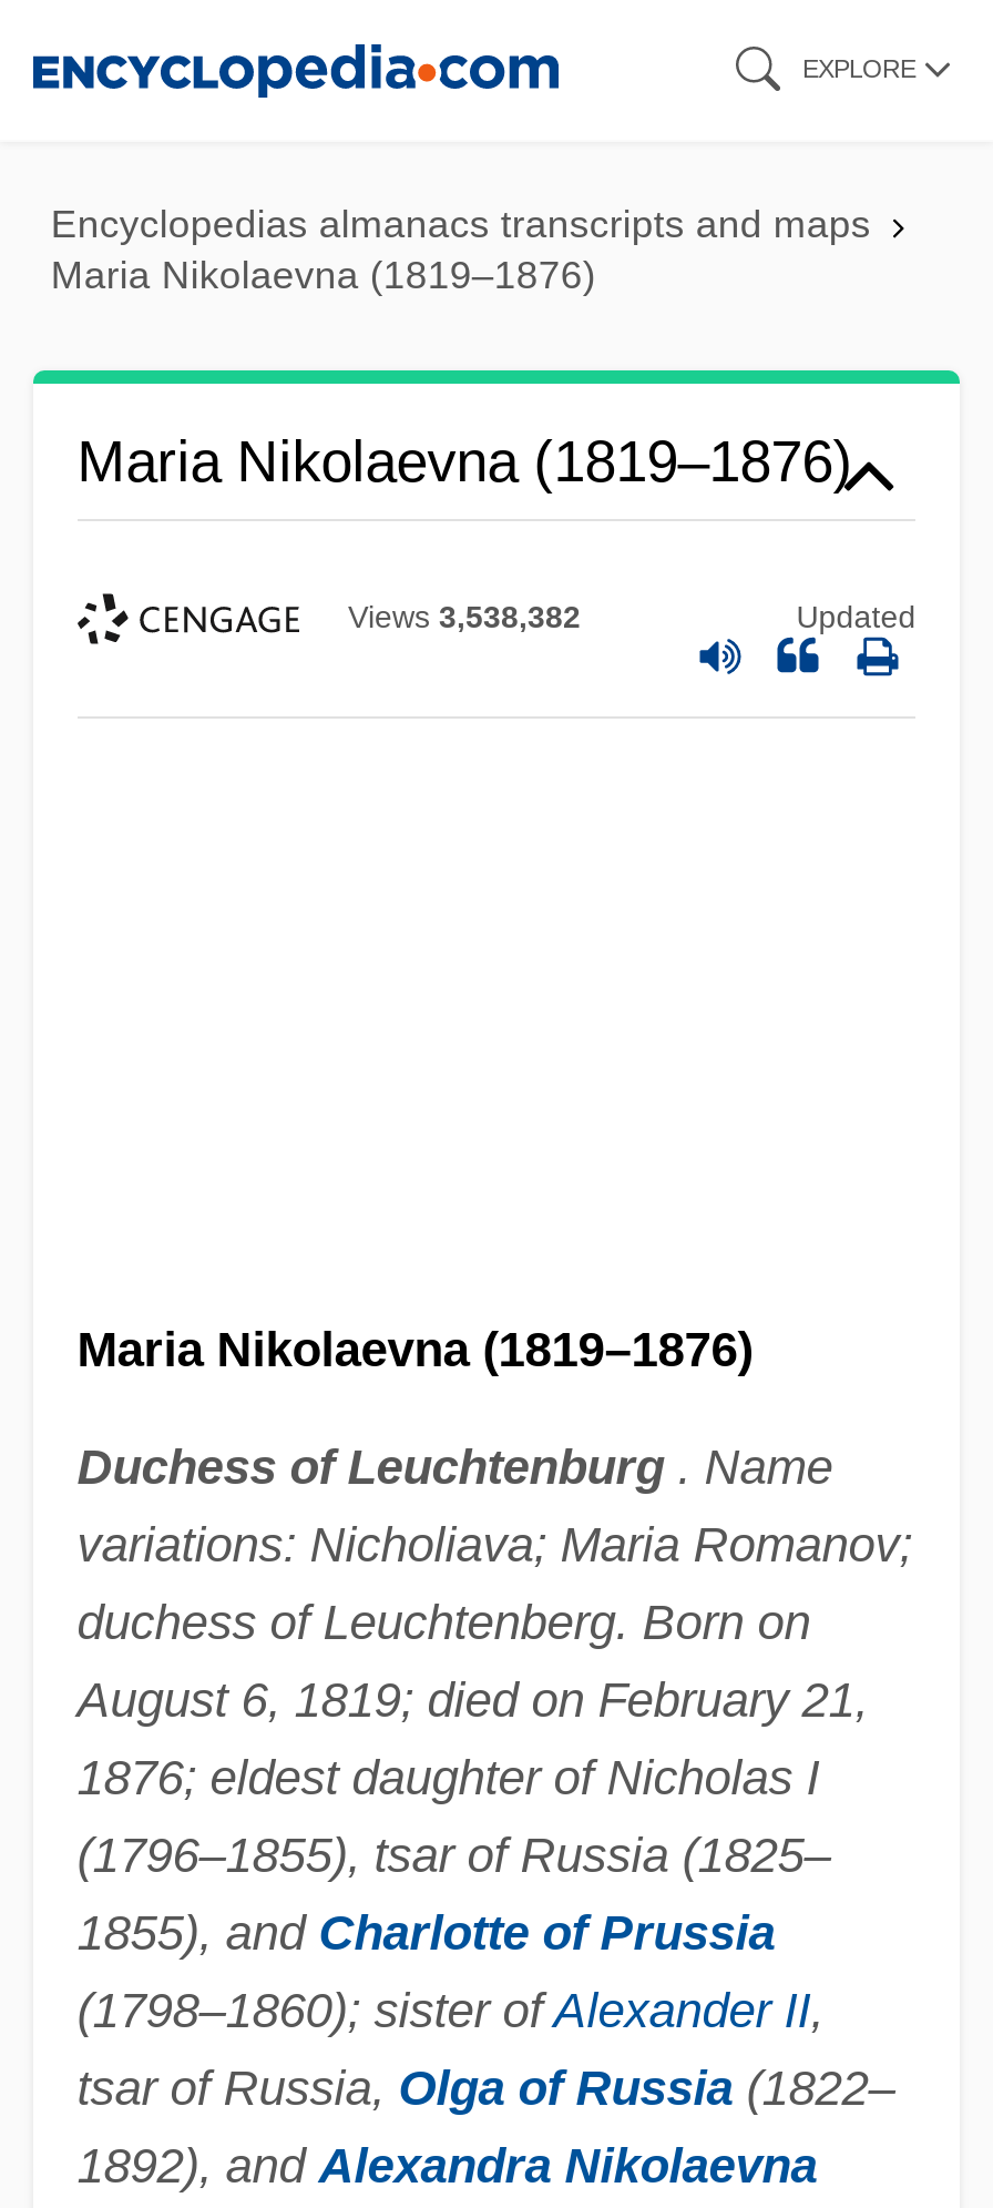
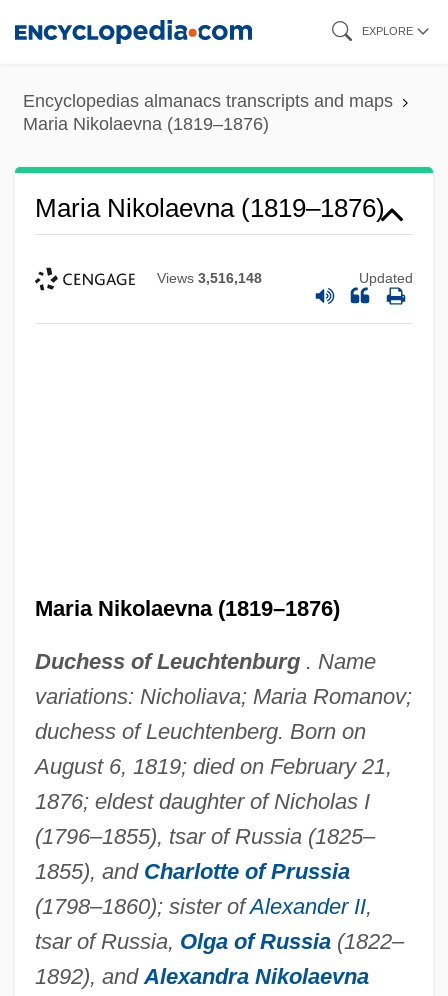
[348,600,581,635] Views 3,538,382 -> [157,270,262,286] Views 3,516,148

